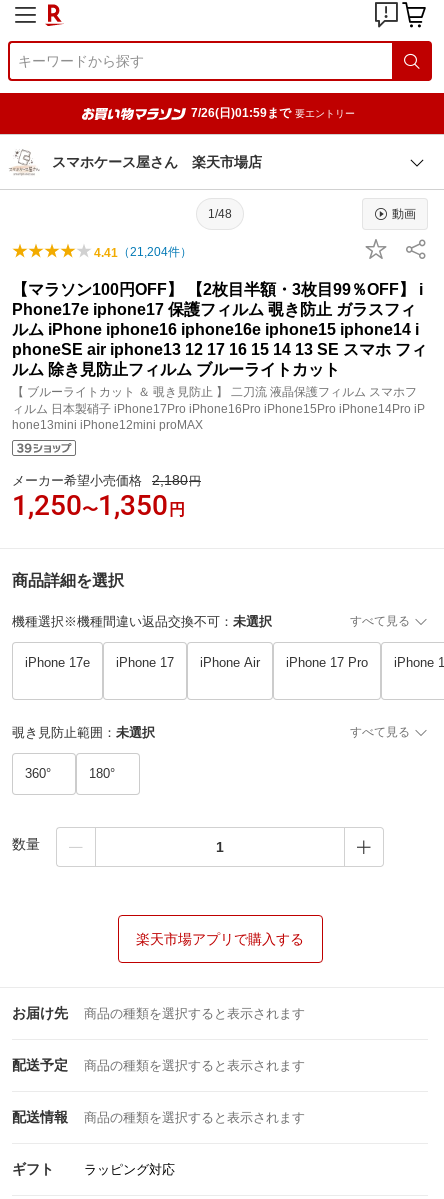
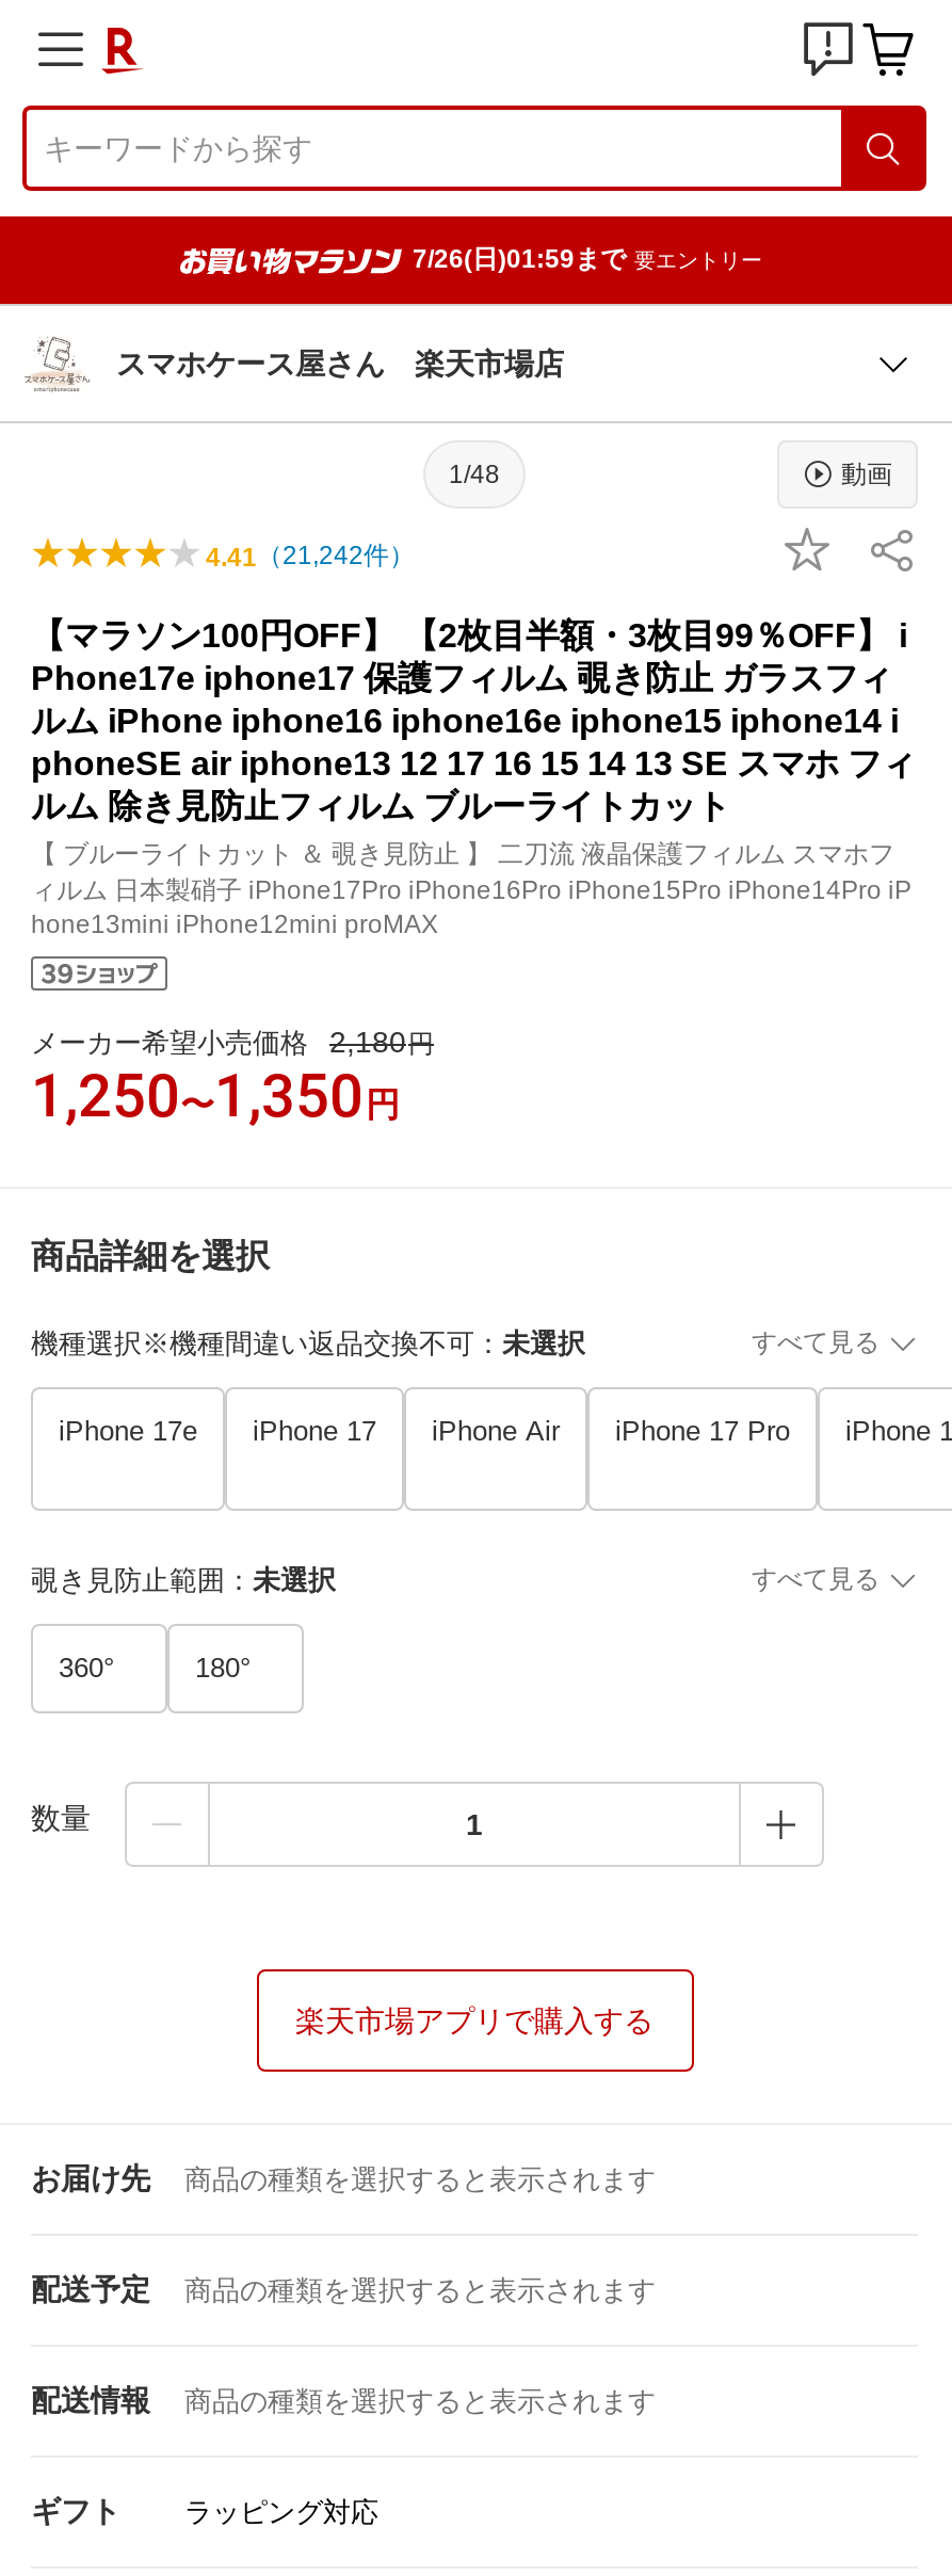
[94,245,192,260] 4.41（21,204件） -> [206,541,415,573] 4.41（21,242件）

